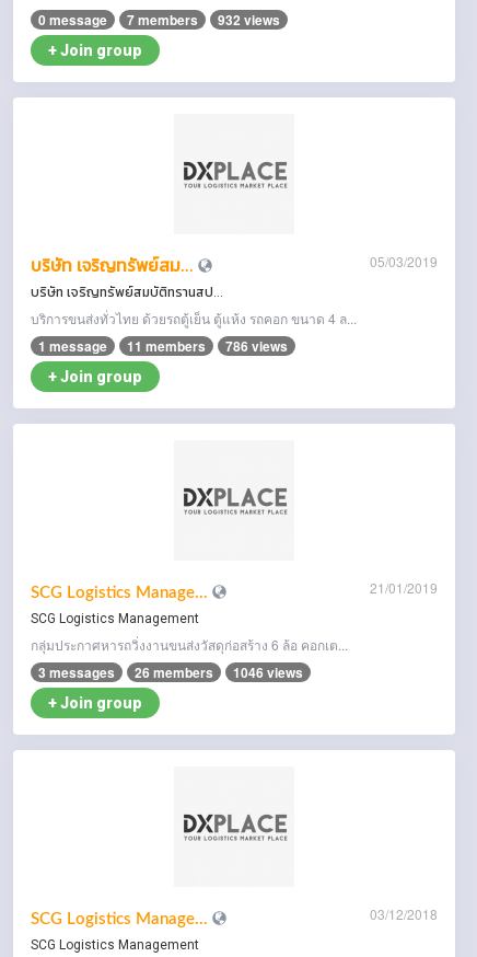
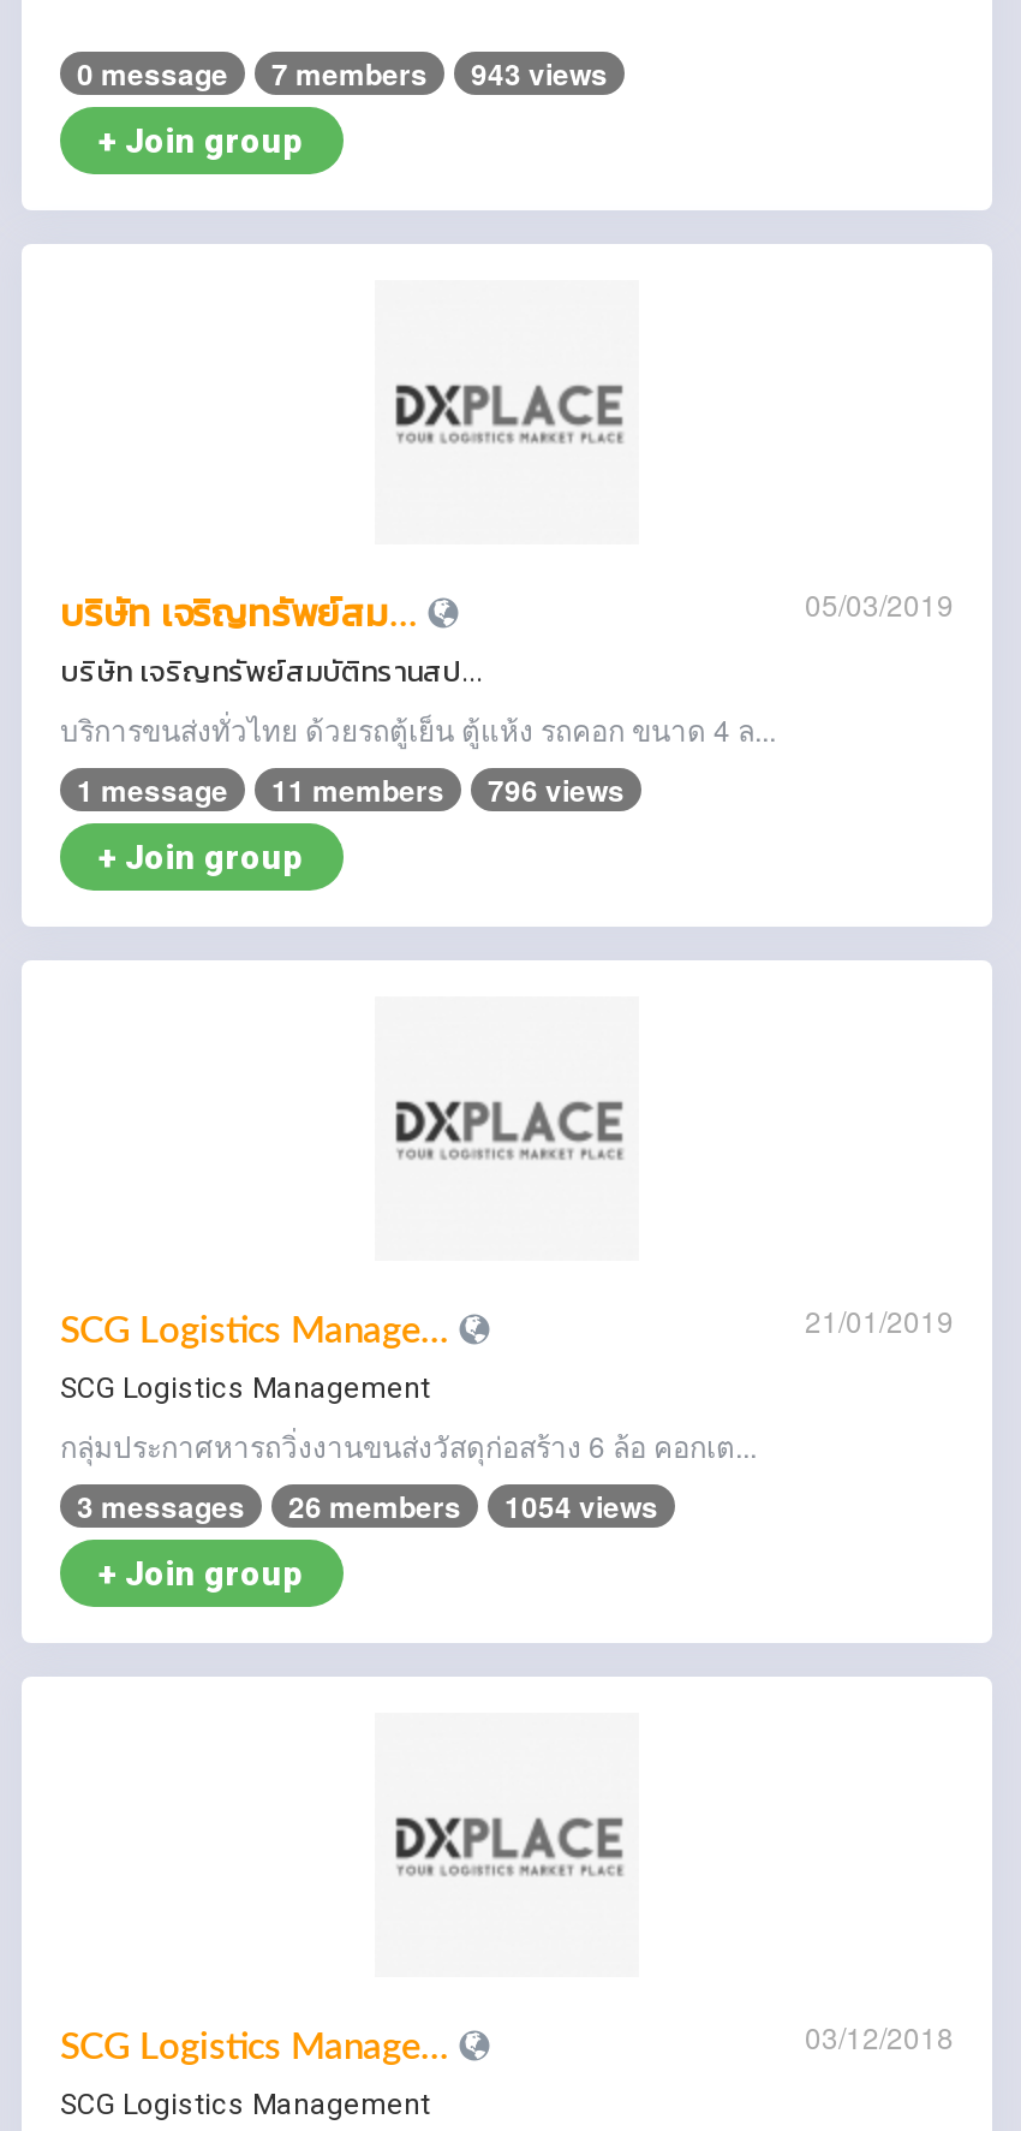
[38,10,280,30] 0 message 7 members 932 views -> [77,52,608,96] 0 message 7 members 943 views
[38,336,288,356] 1 message 11 members 786 views -> [77,769,625,812] 1 message 11 members 796 views
[38,663,303,682] 3 messages 26 members 1046 views -> [77,1485,658,1528] 3 messages 26 members 1054 views

